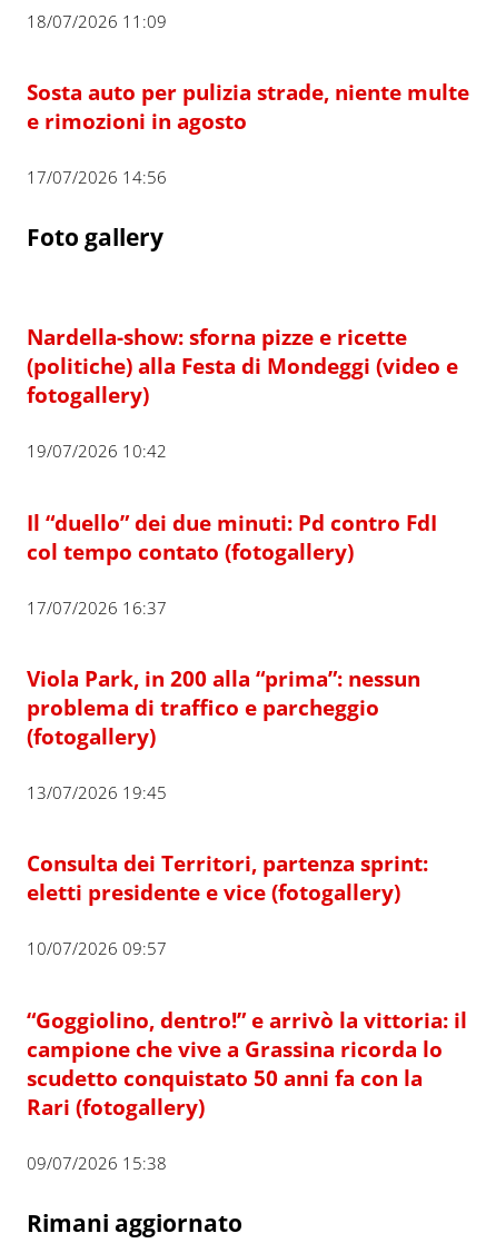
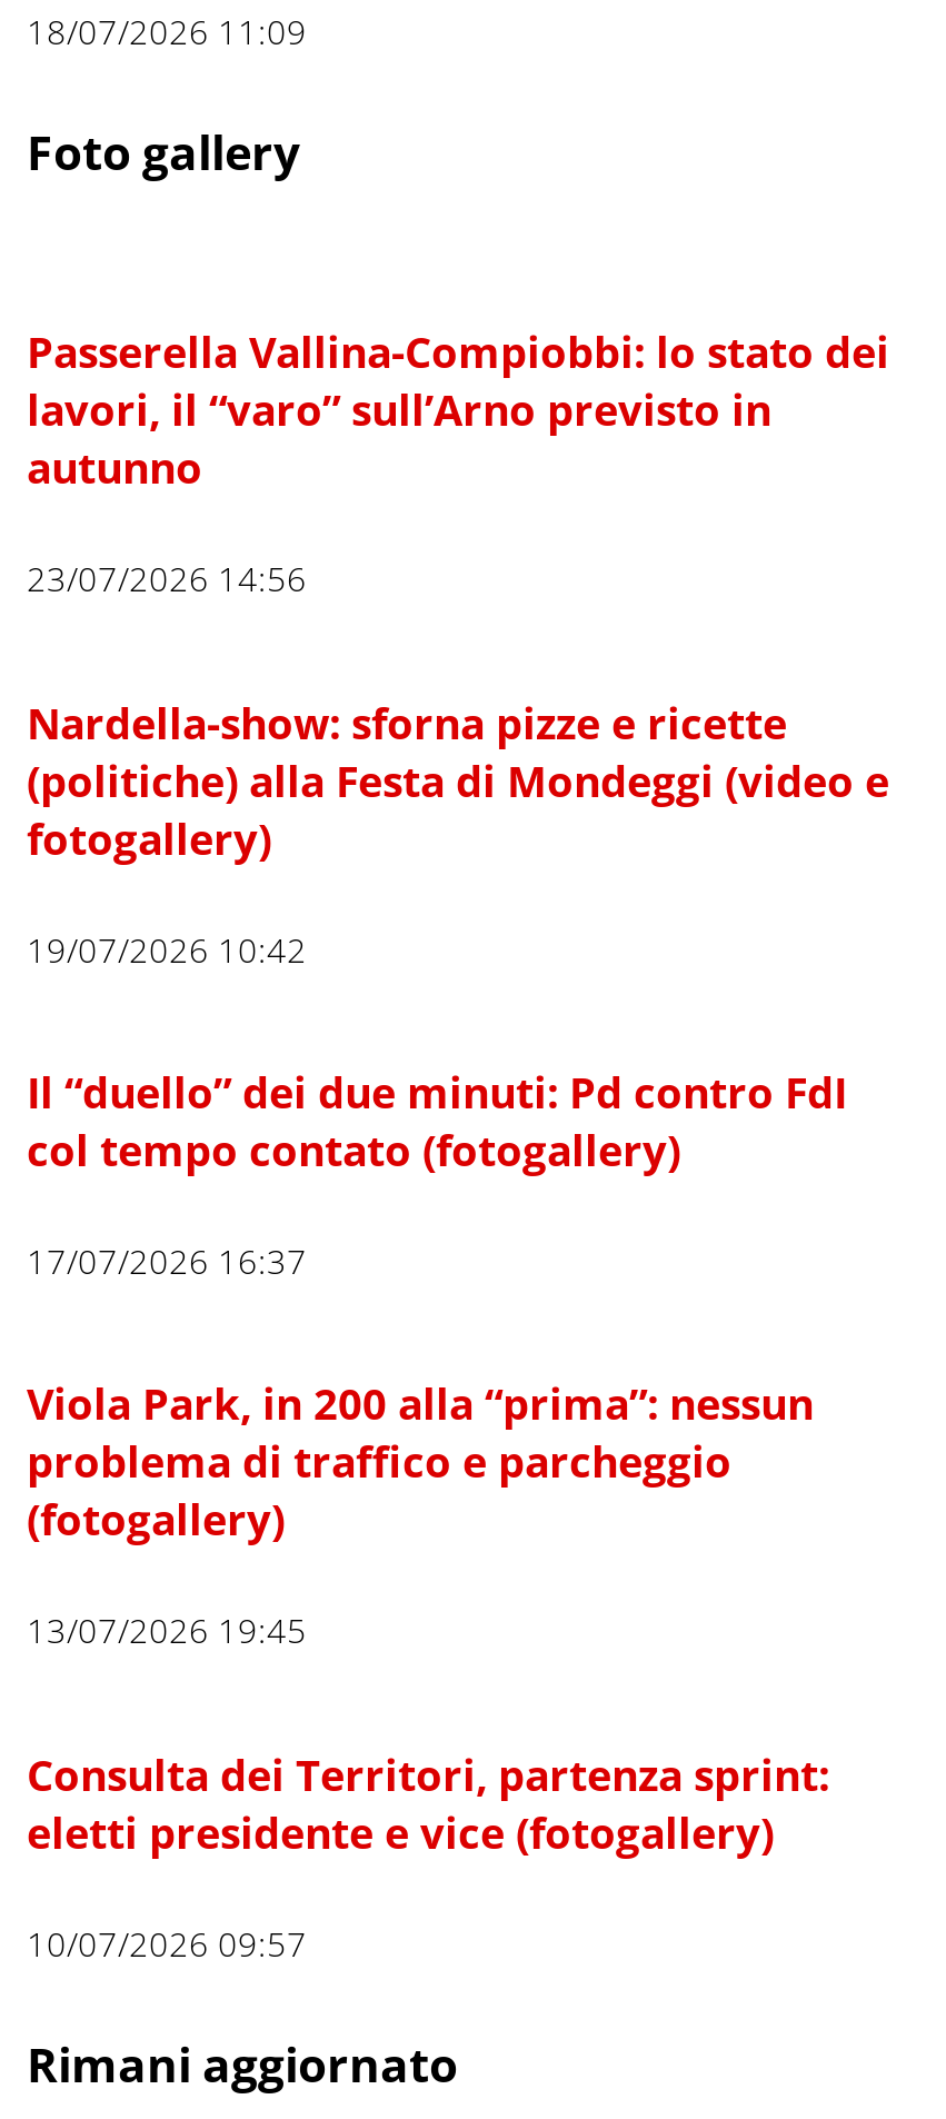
[27,78,469,188] Sosta auto per pulizia strade, niente multe | e rimozioni in agosto | 17/07/2026 14:56 -> none
none -> [27,324,889,601] Passerella Vallina-Compiobbi: lo stato dei | lavori, il “varo” sull’Arno previsto in | autunno | 23/07/2026 14:56
moved [27,323,458,959] -> [27,694,889,1965]: Nardella-show: sforna pizze e ricette | (politiche) alla Festa di Mondeggi (video e | fotogallery) | ... | eletti presidente e vice (fotogallery) | 10/07/2026 09:57
[27,1006,467,1173] “Goggiolino, dentro!” e arrivò la vittoria: il | campione che vive a Grassina ricorda lo | scudetto conquistato 50 anni fa con la | Rari (fotogallery) | 09/07/2026 15:38 -> none

